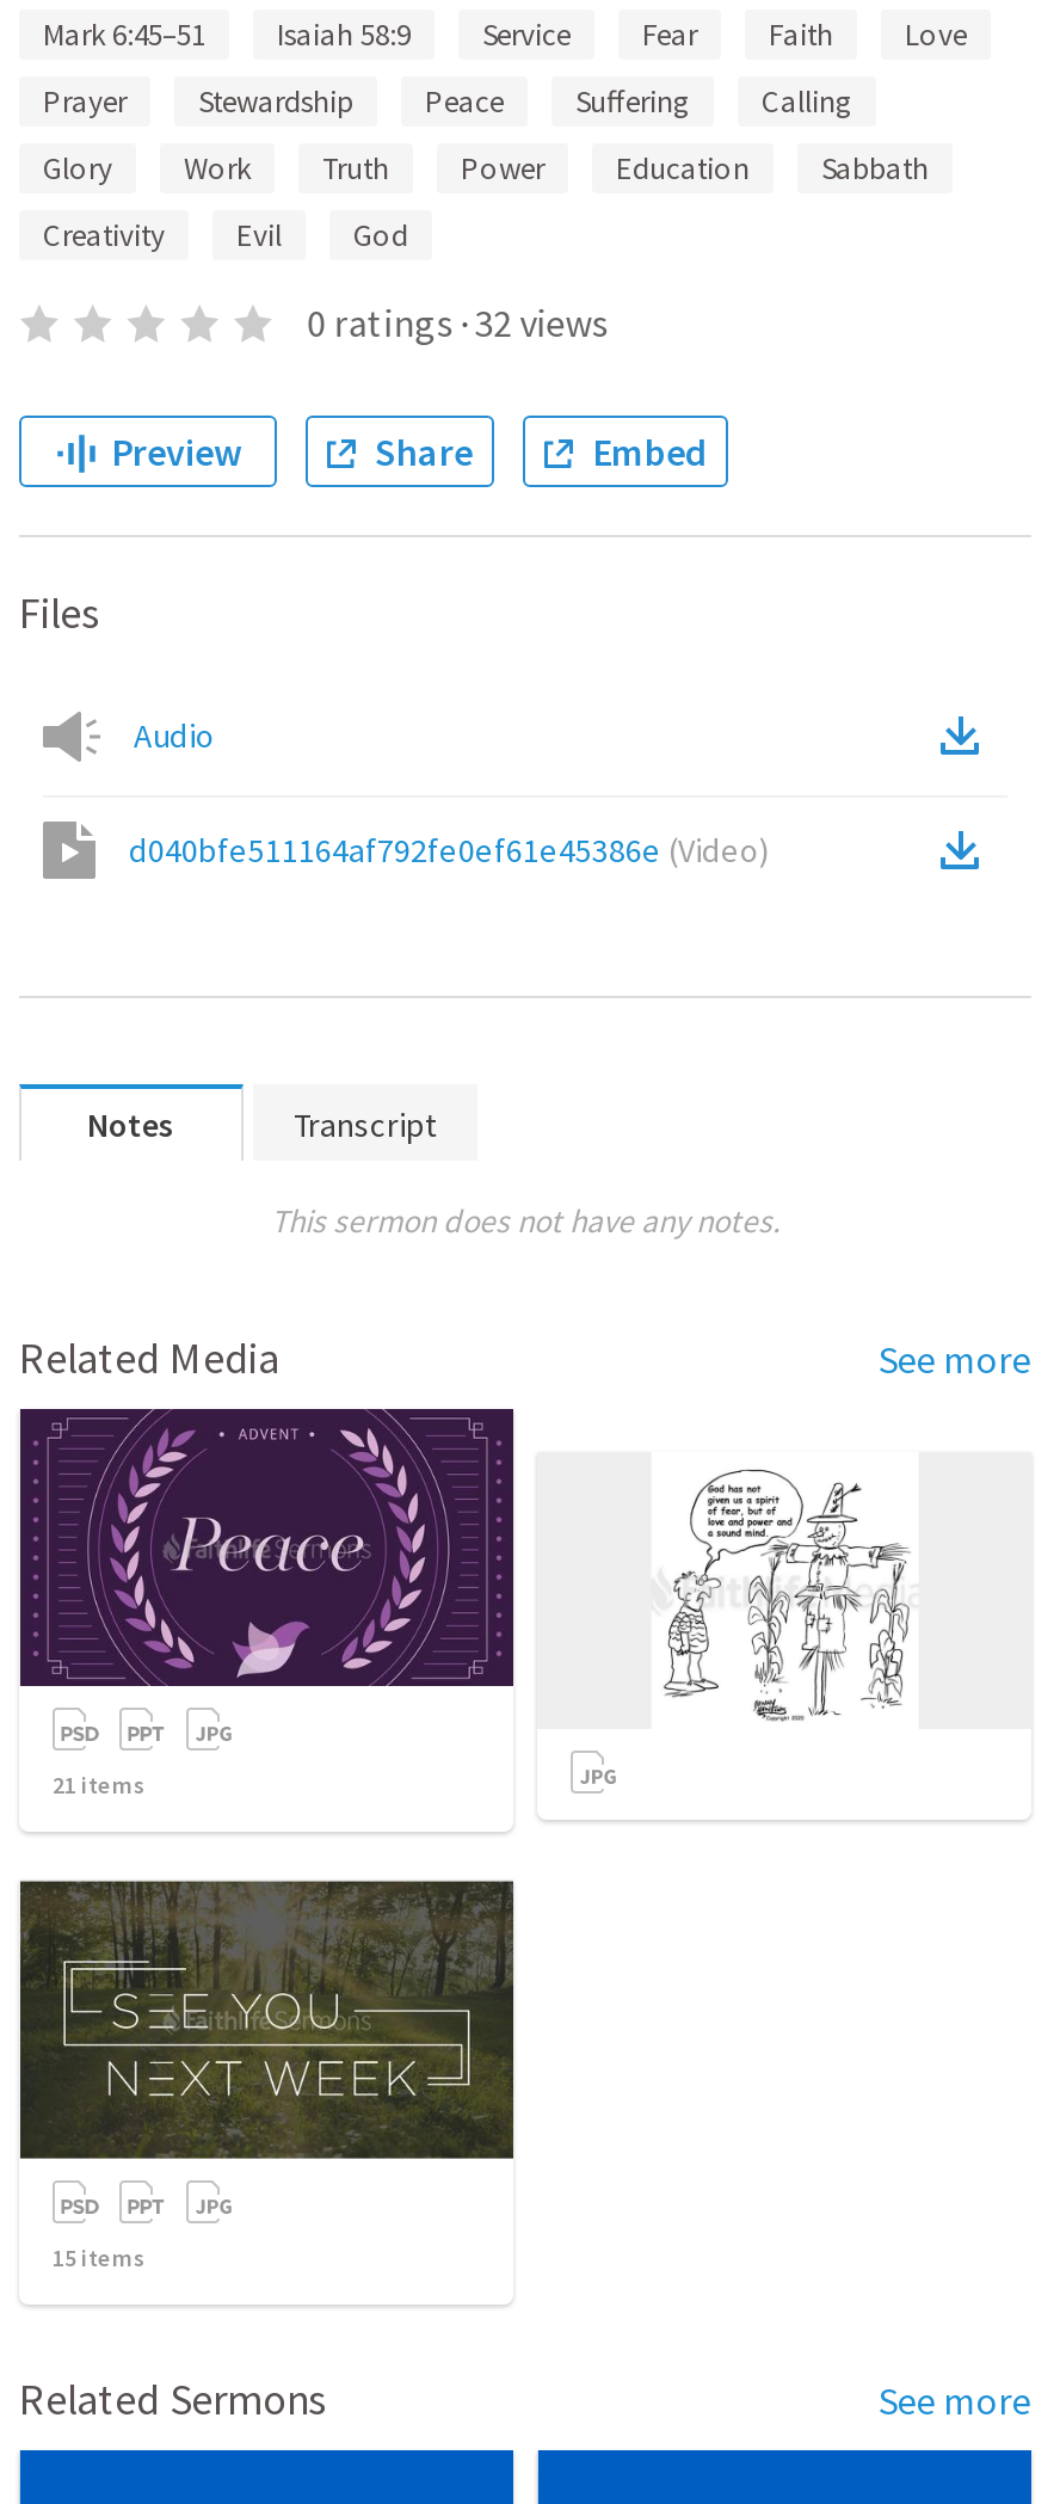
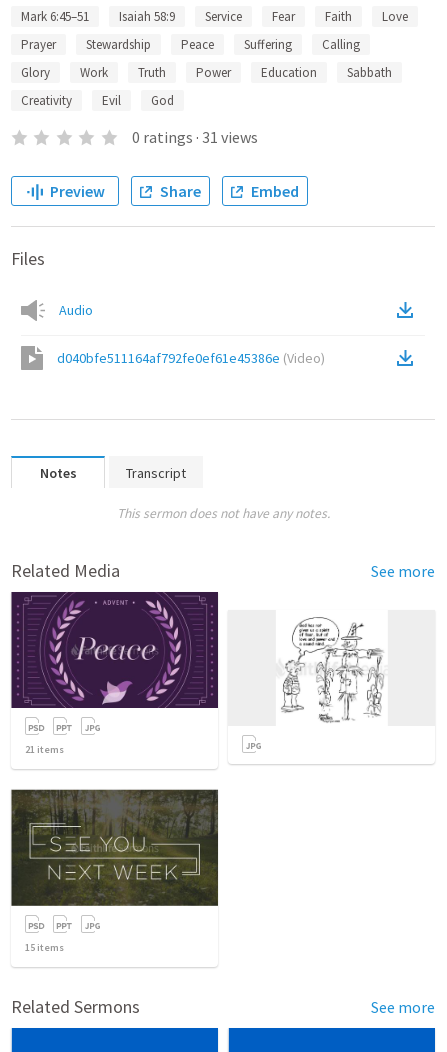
[307,299,608,346] 0 ratings · 32 views -> [132,127,258,147] 0 ratings · 31 views

